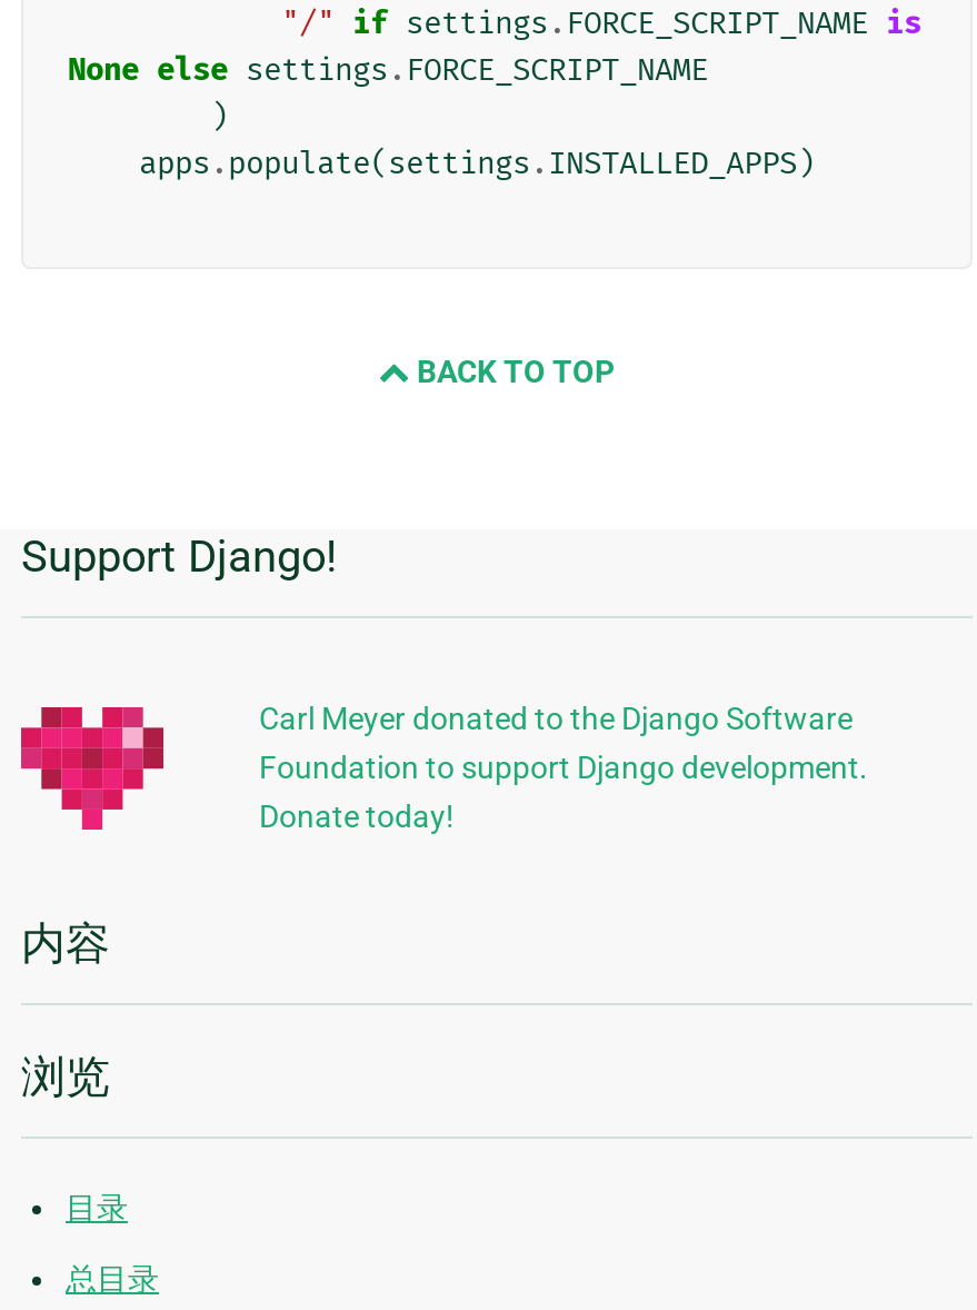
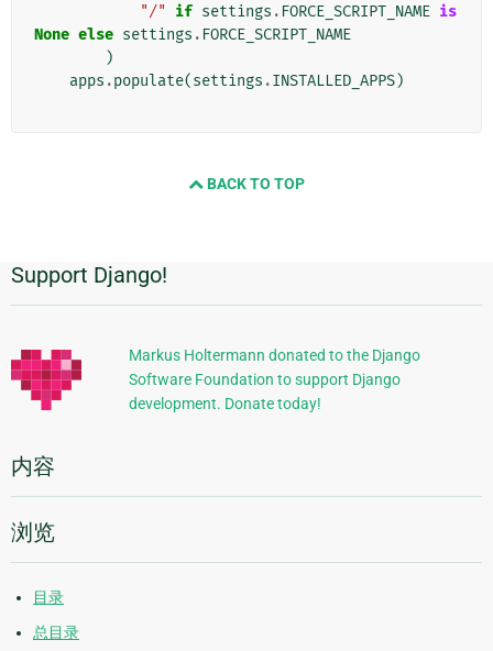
[259,701,868,835] Carl Meyer donated to the Django Software | Foundation to support Django development. | Donate today! -> [129,347,420,413] Markus Holtermann donated to the Django | Software Foundation to support Django | development. Donate today!

